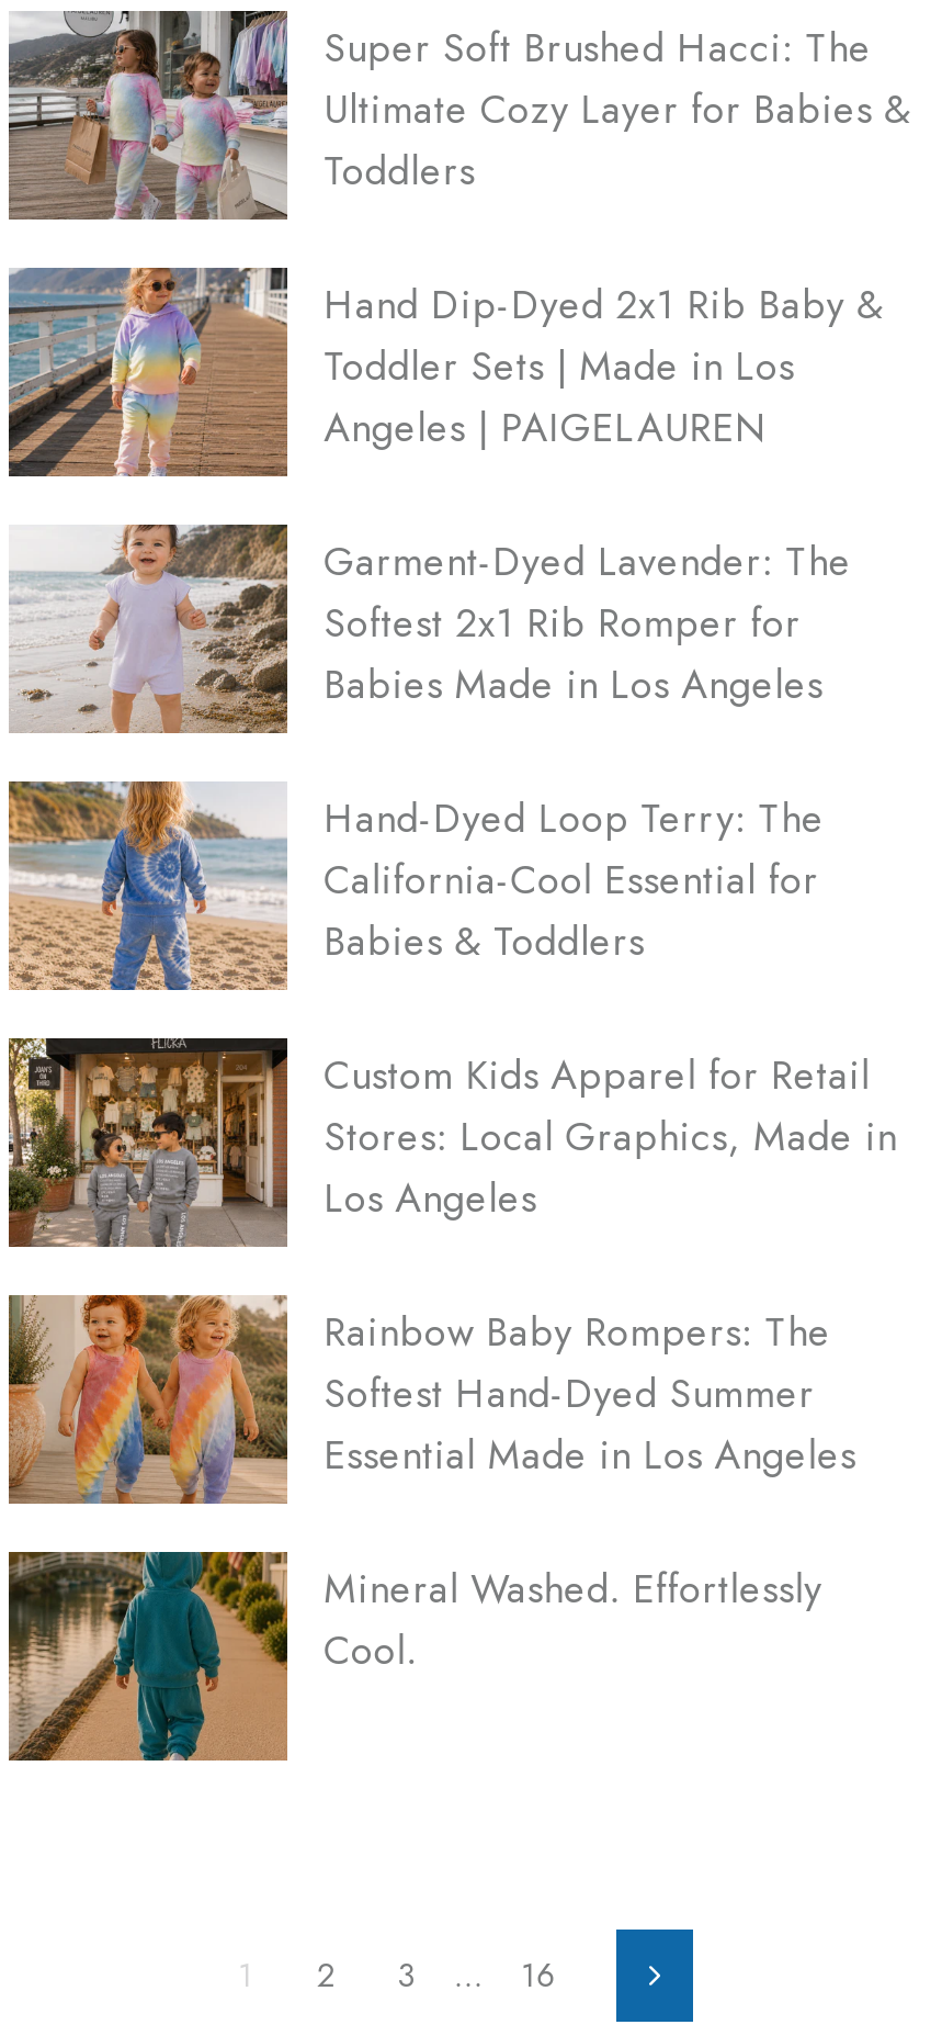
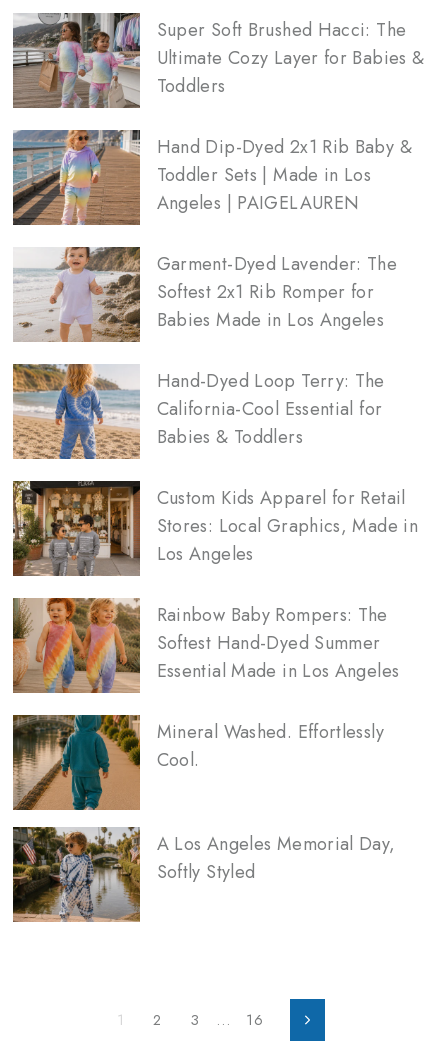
none -> [13,827,396,923] [image] | A Los Angeles Memorial Day, | Softly Styled

